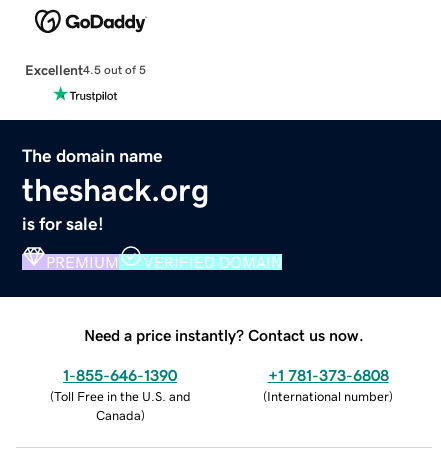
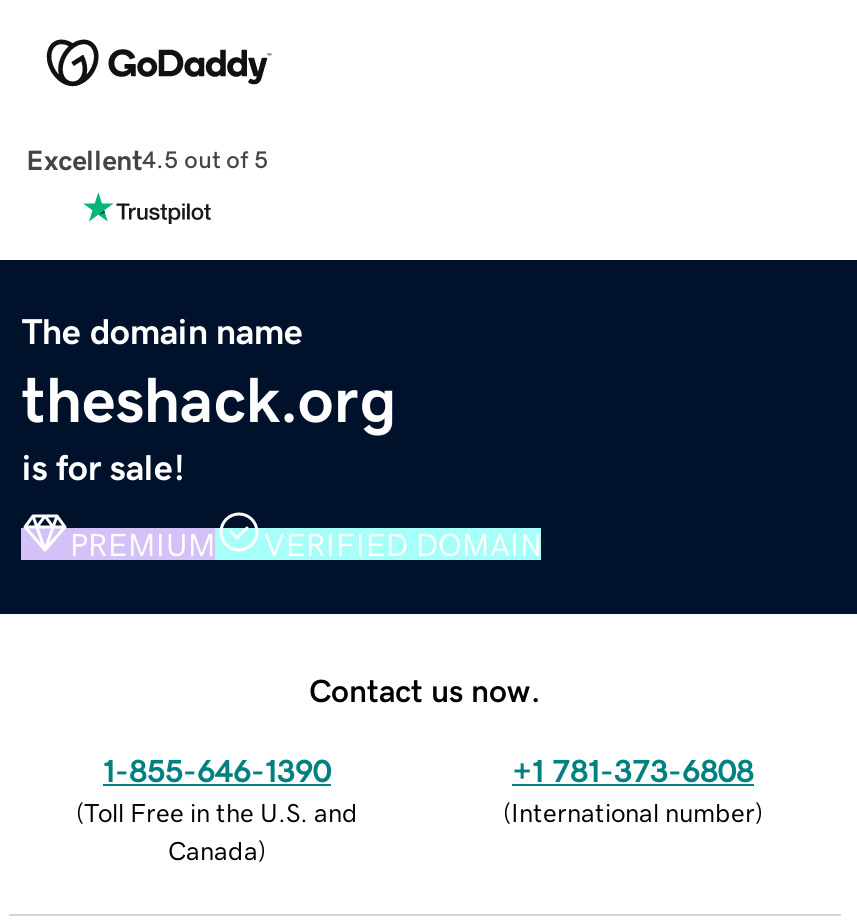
[84,327,364,343] Need a price instantly? Contact us now. -> [309,673,541,705] Contact us now.

